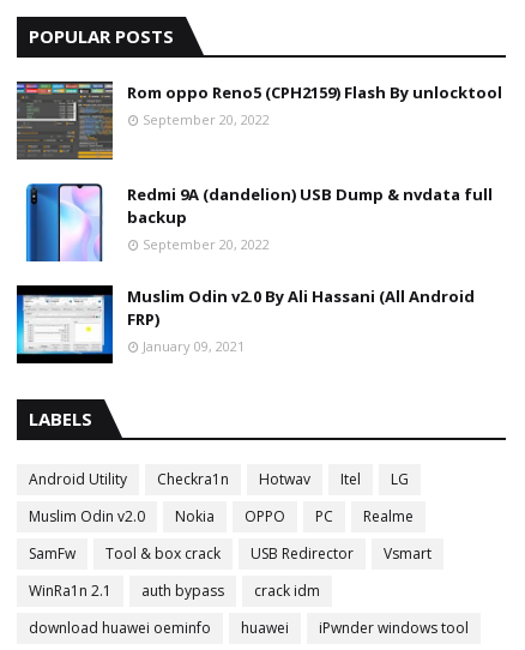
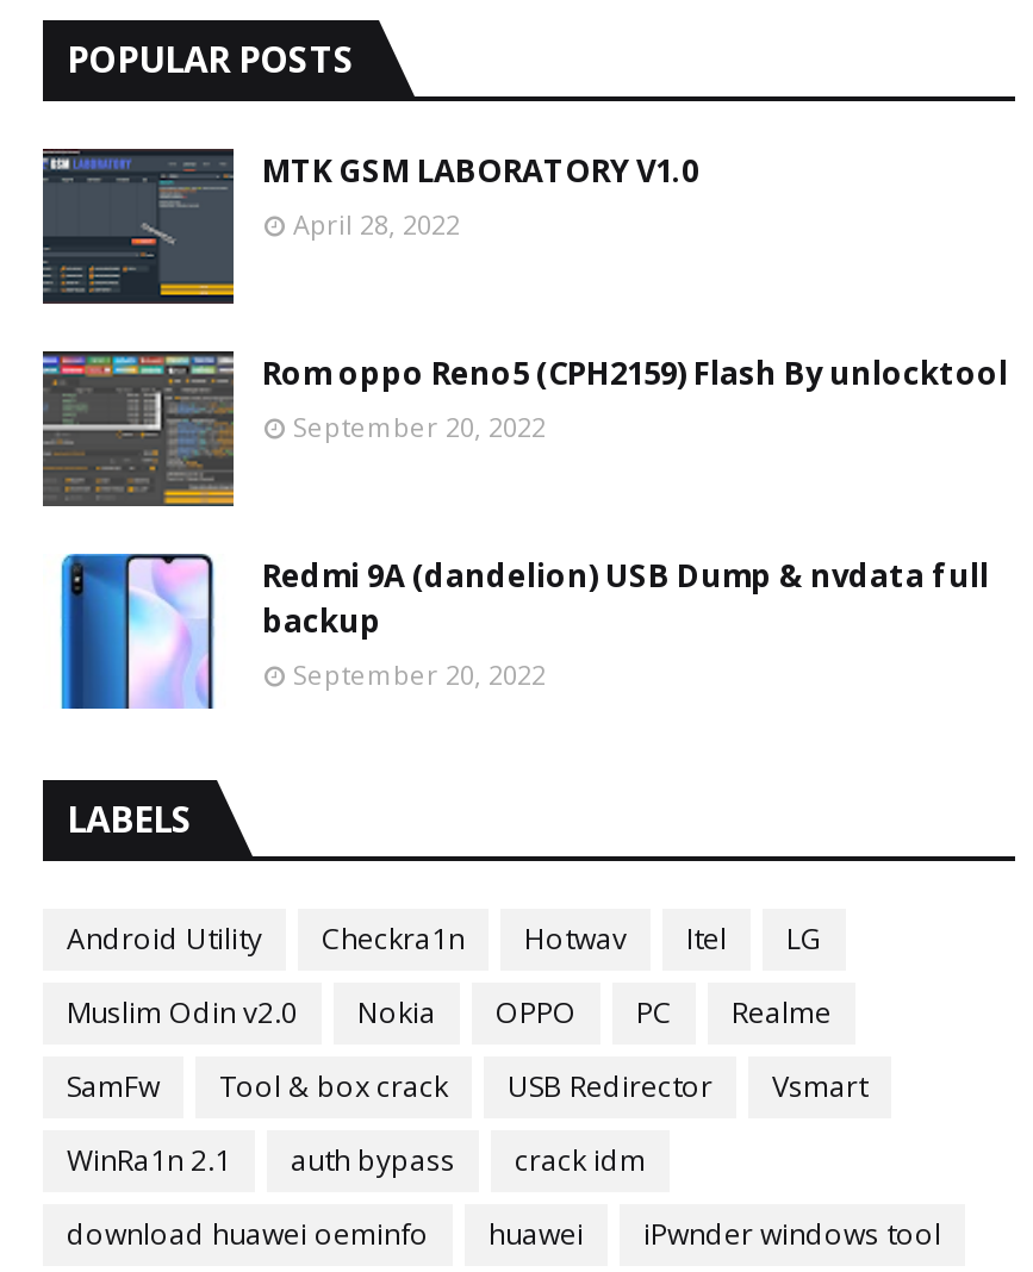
none -> [43,149,698,304] [image] | MTK GSM LABORATORY V1.0 | April 28, 2022
moved [16,82,502,253] -> [41,351,1008,692]: [image] | Rom oppo Reno5 (CPH2159) Flash By unlocktool | September 20, 2022 | Redmi 9A (dandelion) USB Dump & nvdata full | backup | September 20, 2022
[16,284,475,365] [image] | Muslim Odin v2.0 By Ali Hassani (All Android | FRP) | January 09, 2021 -> none

